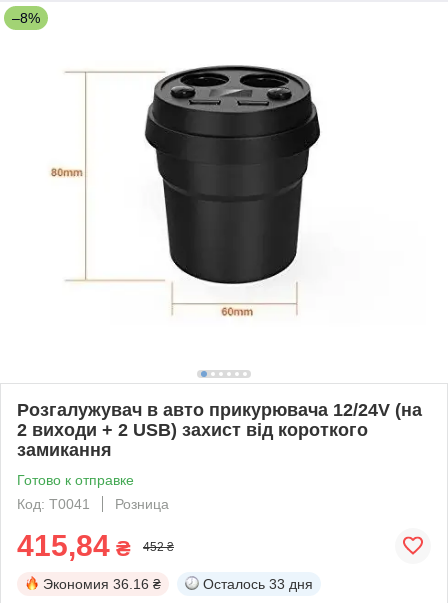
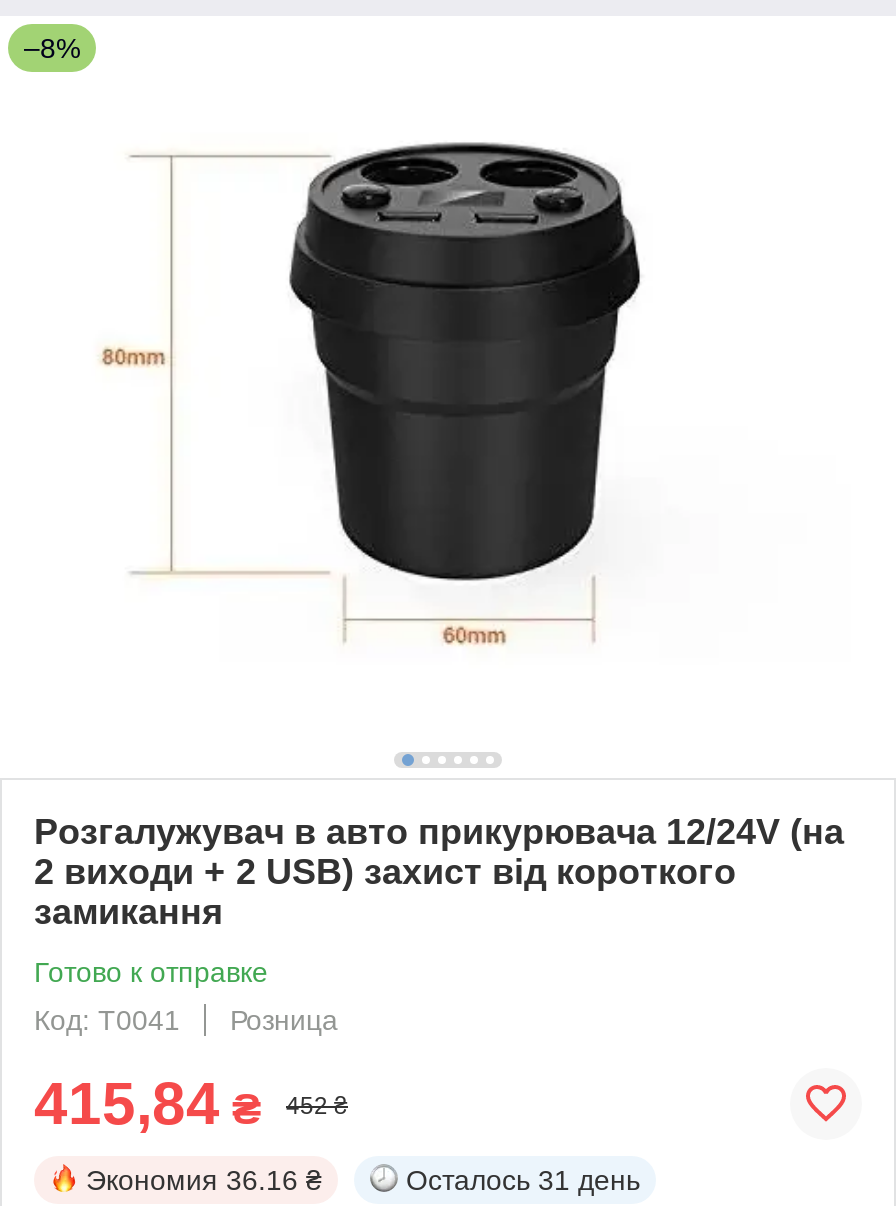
[203,576,313,592] Осталось 33 дня -> [406,1164,640,1196] Осталось 31 день

